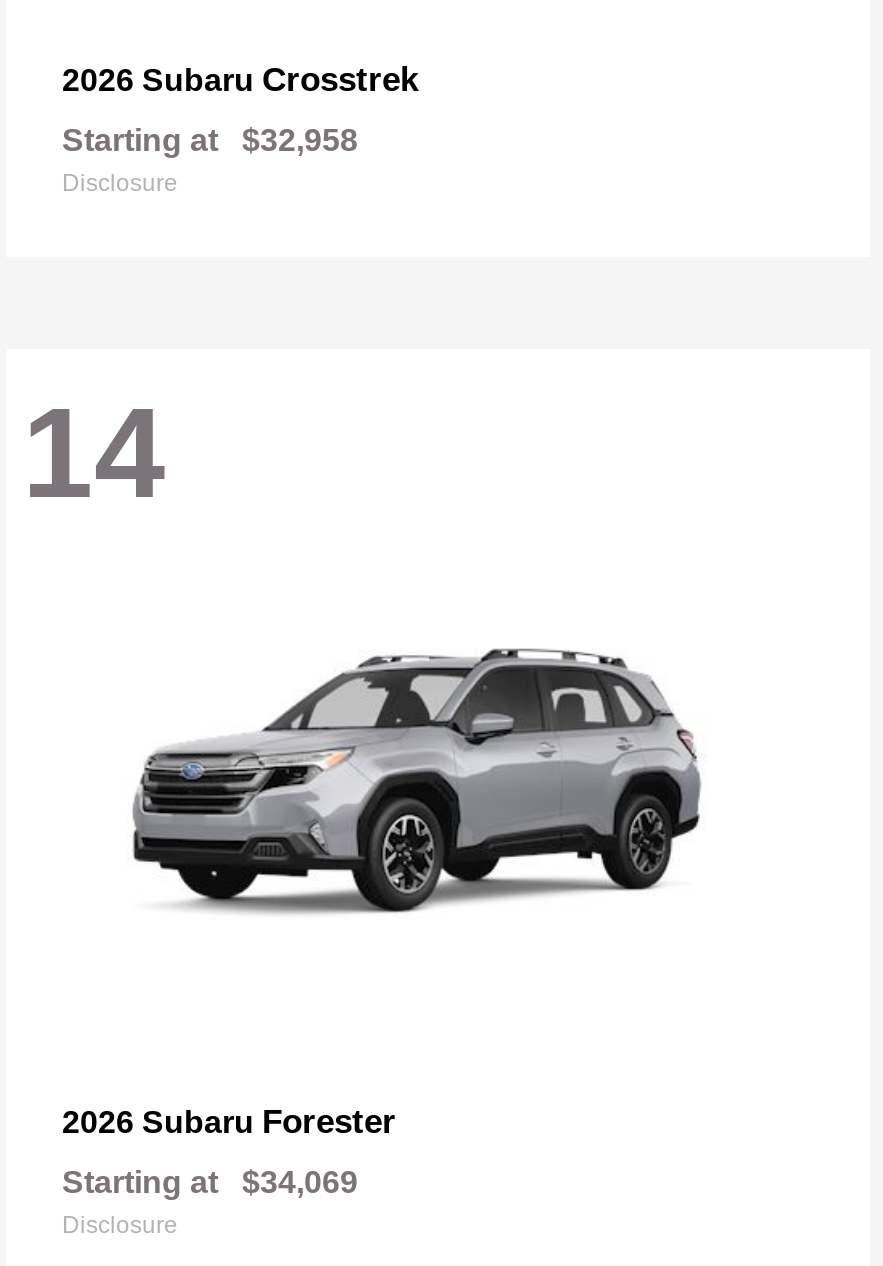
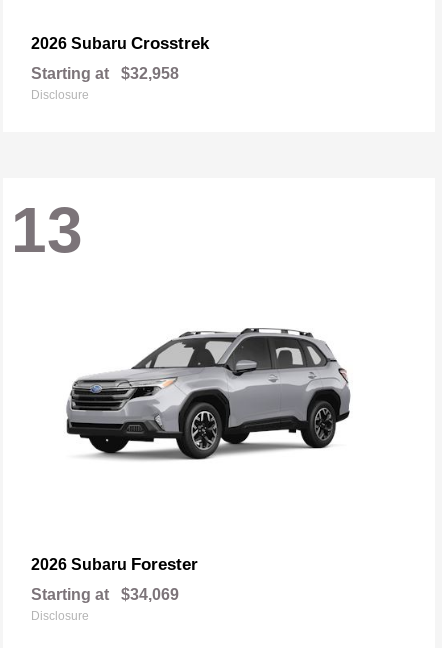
[22,382,166,526] 14 -> [11,194,83,266] 13

